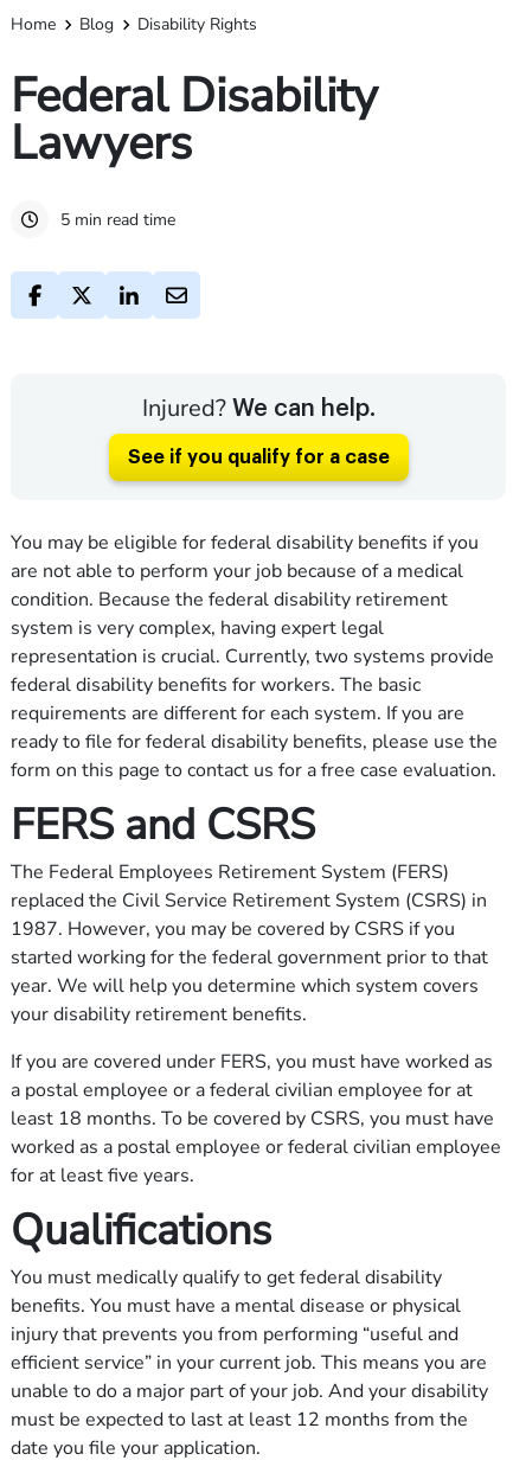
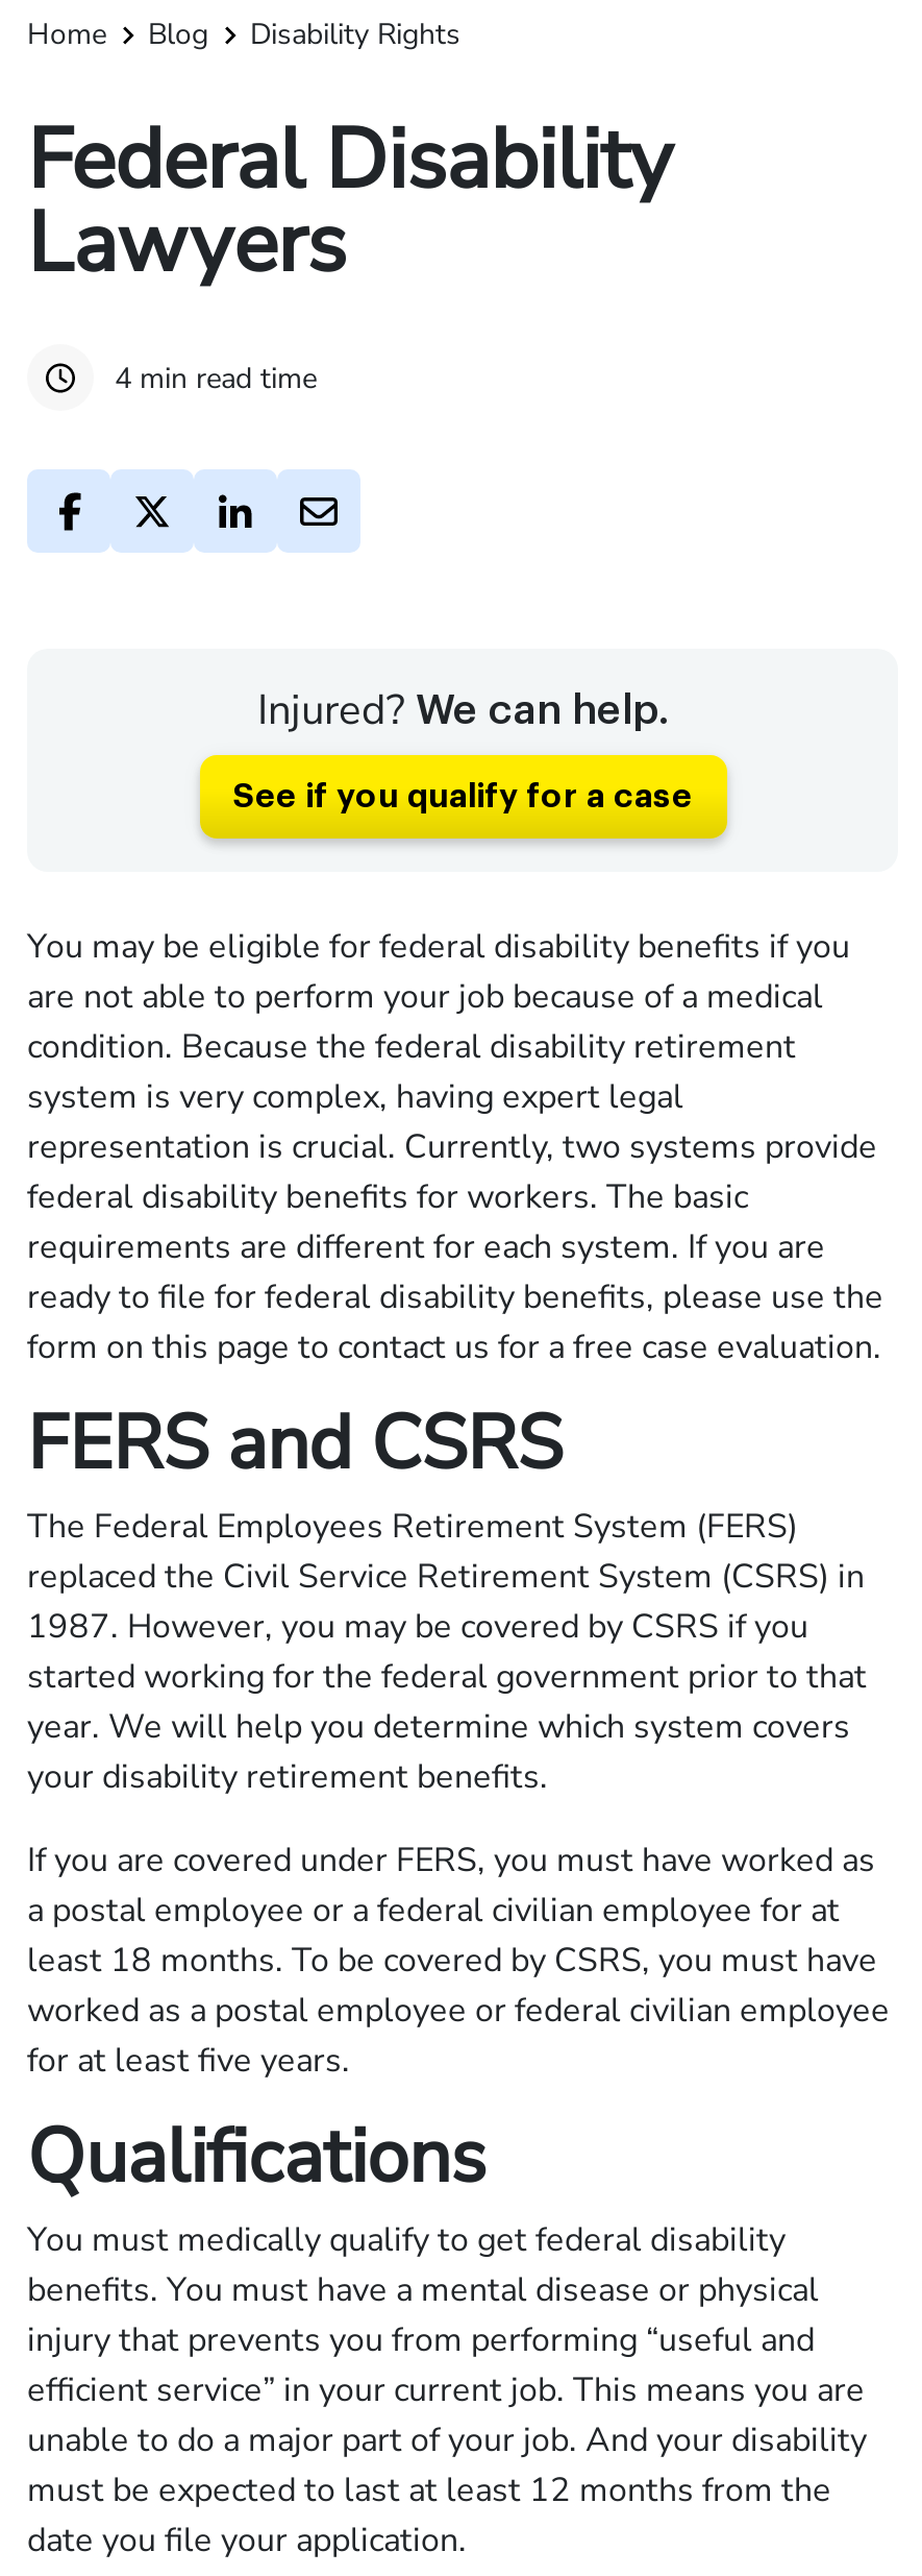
[60,208,175,230] 5 min read time -> [115,358,317,397] 4 min read time

